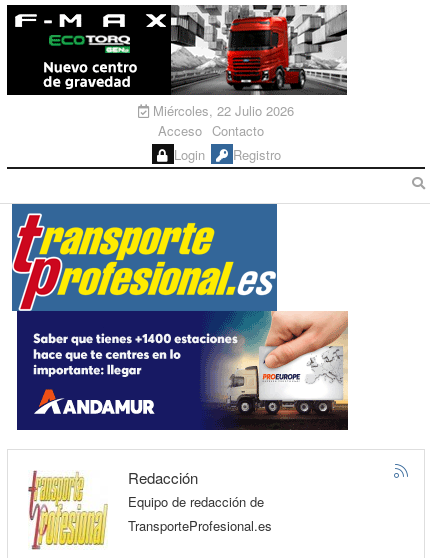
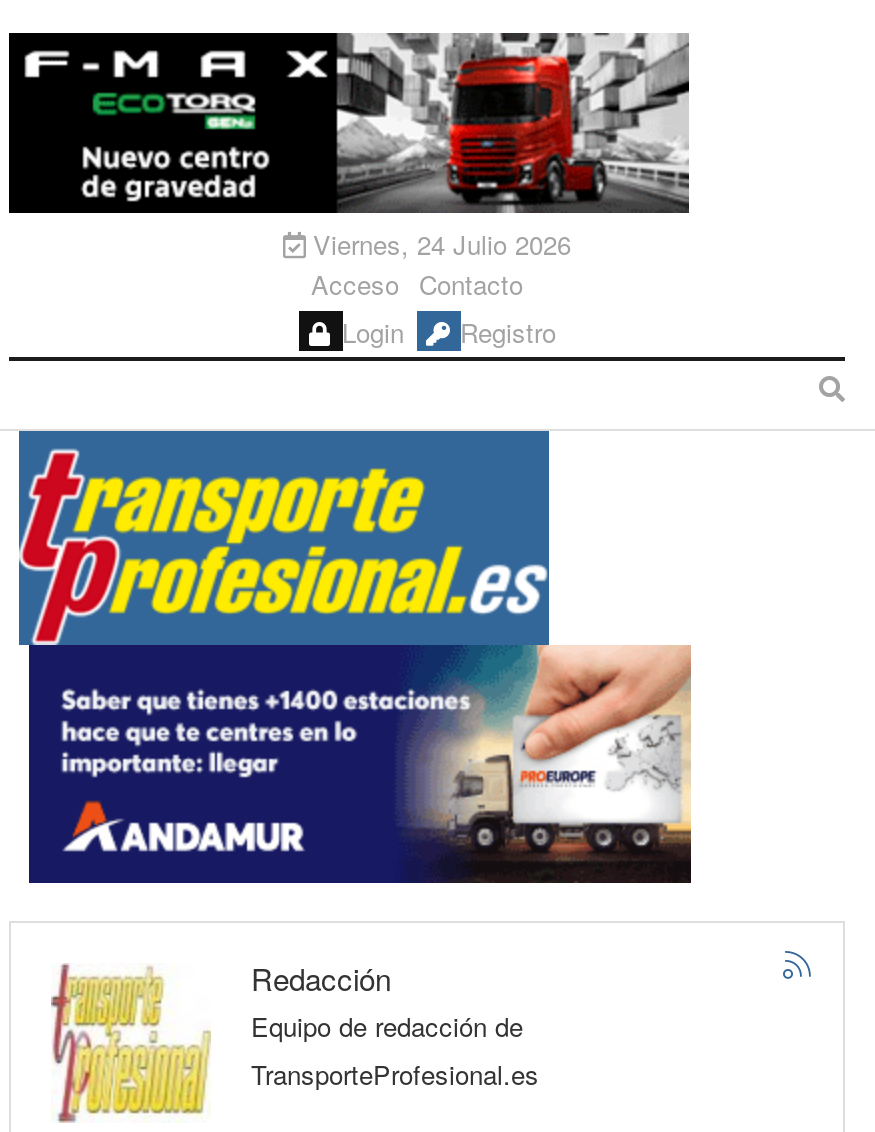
[149,101,294,120] Miércoles, 22 Julio 2026 -> [305,225,571,263] Viernes, 24 Julio 2026

